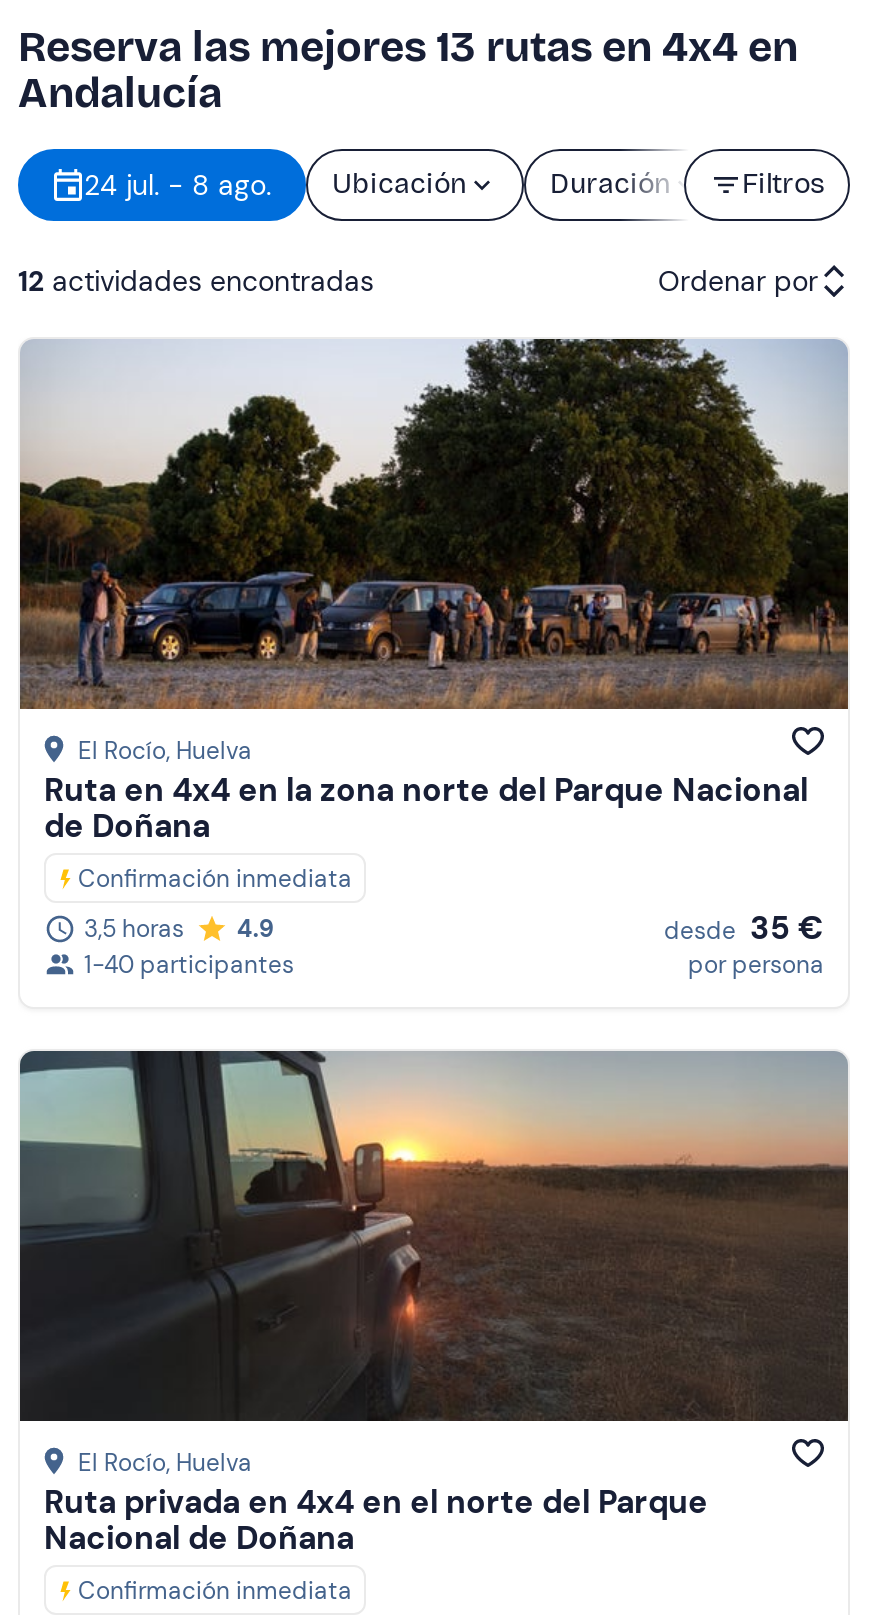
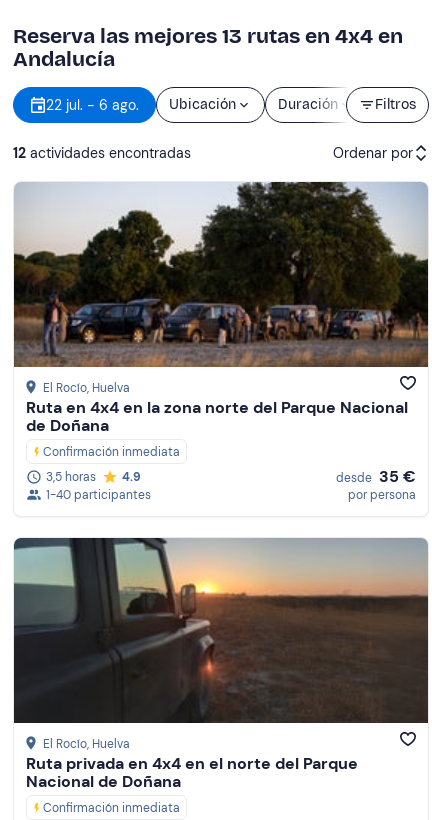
[84,167,466,203] 24 jul. - 8 ago. Ubicación -> [46,96,236,114] 22 jul. - 6 ago. Ubicación

